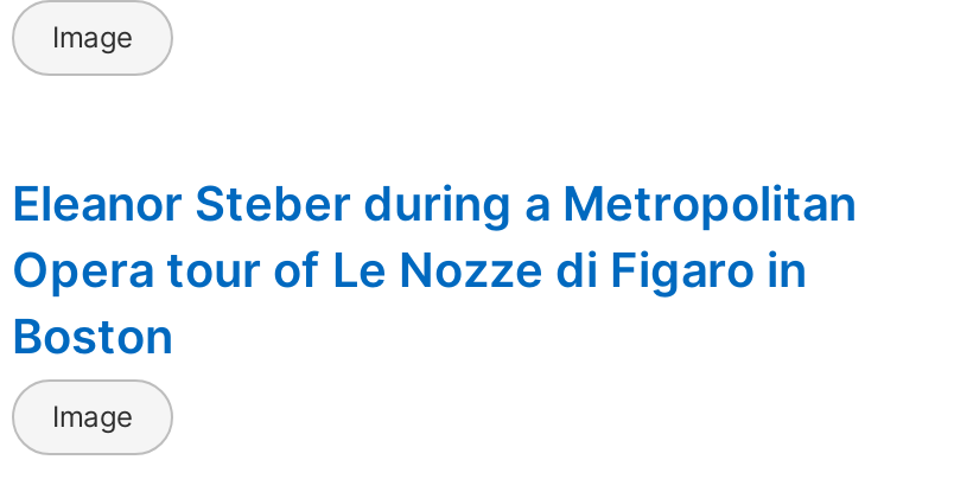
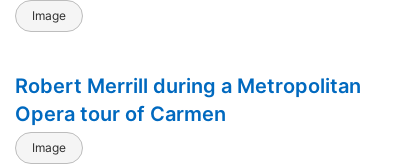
[12,175,857,365] Eleanor Steber during a Metropolitan | Opera tour of Le Nozze di Figaro in | Boston -> [15,74,361,126] Robert Merrill during a Metropolitan | Opera tour of Carmen

